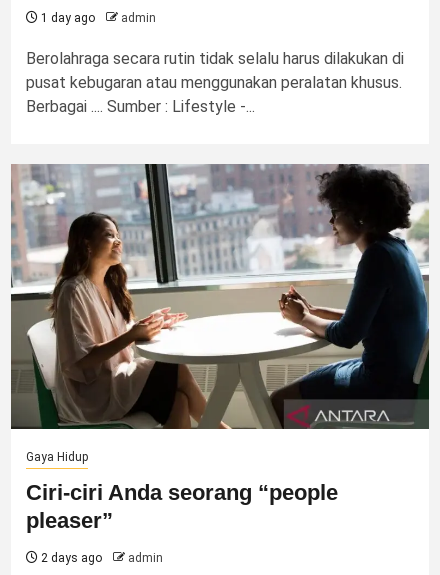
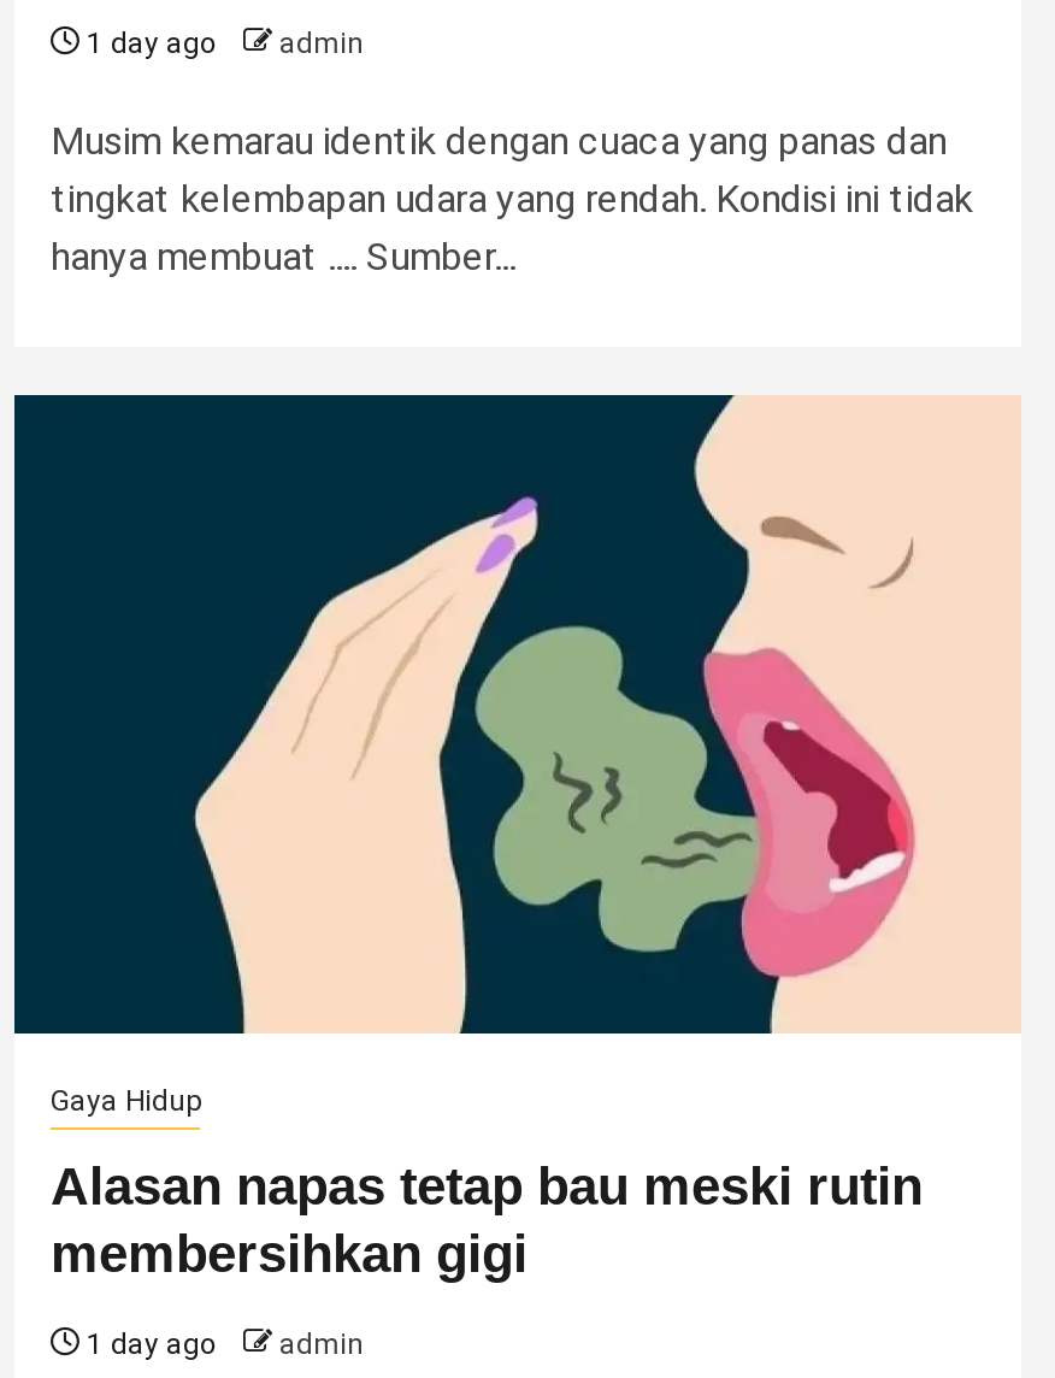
[26,49,404,116] Berolahraga secara rutin tidak selalu harus dilakukan di | pusat kebugaran atau menggunakan peralatan khusus. | Berbagai .... Sumber : Lifestyle -... -> [51,118,973,279] Musim kemarau identik dengan cuaca yang panas dan | tingkat kelembapan udara yang rendah. Kondisi ini tidak | hanya membuat .... Sumber...
[10,163,430,430] [image] -> [12,393,1021,1036] [image]
[26,480,338,533] Ciri-ciri Anda seorang “people | pleaser” -> [51,1156,923,1284] Alasan napas tetap bau meski rutin | membersihkan gigi
[38,551,163,565] 2 days ago admin -> [79,1327,364,1361] 1 day ago admin

